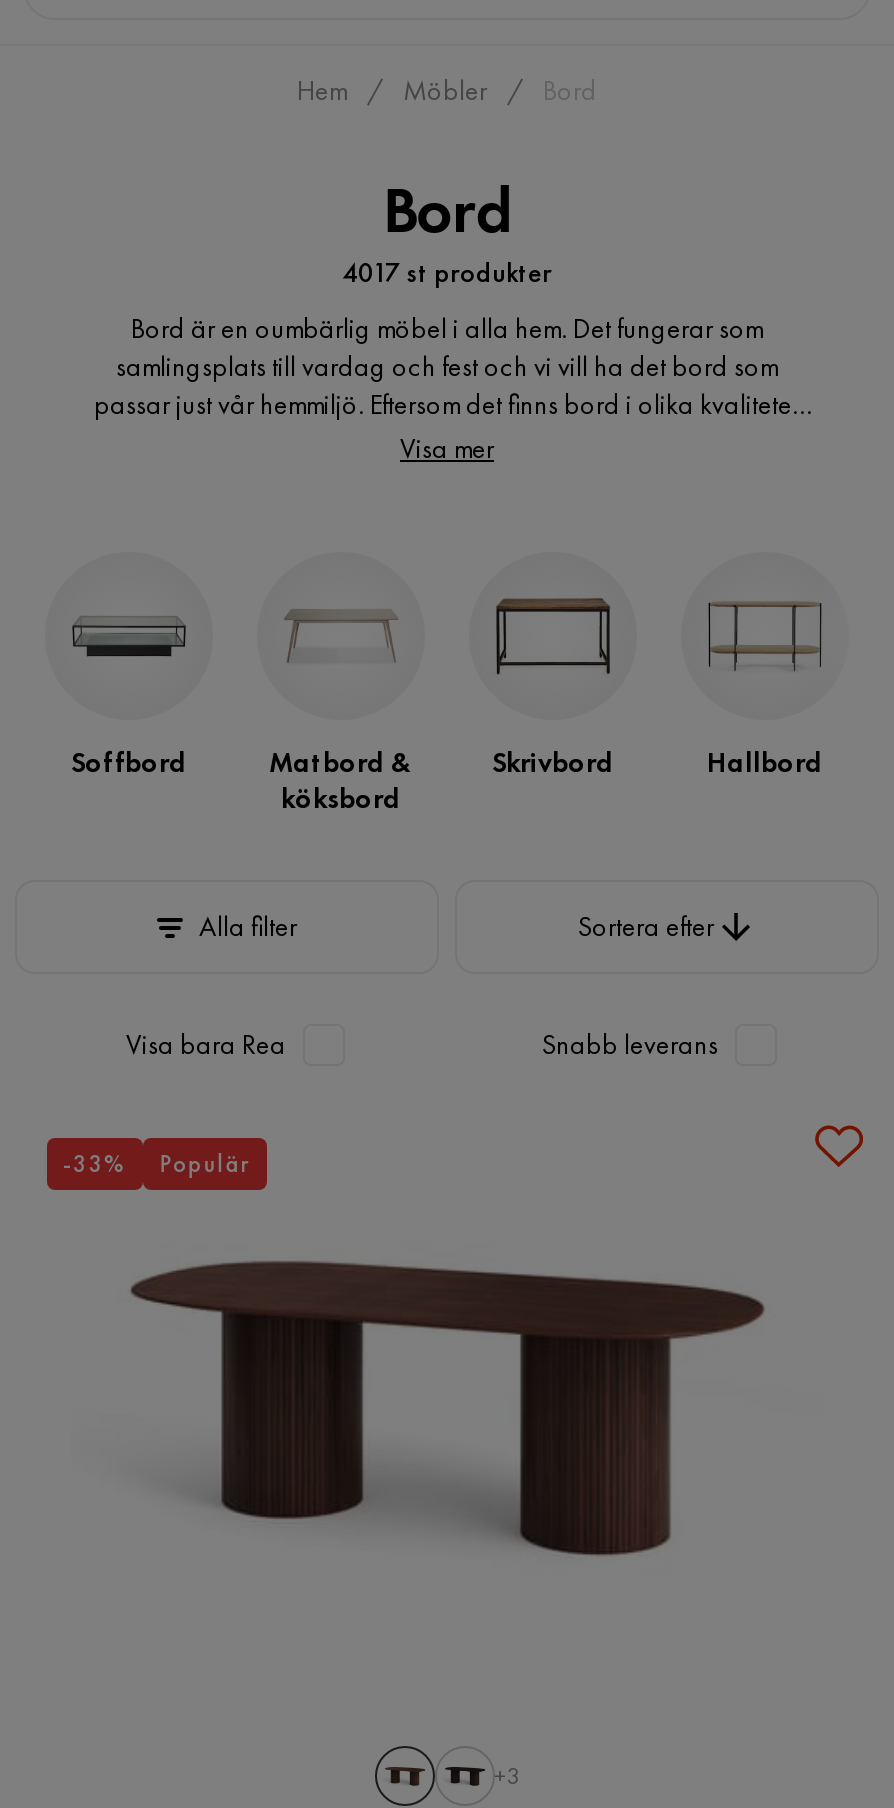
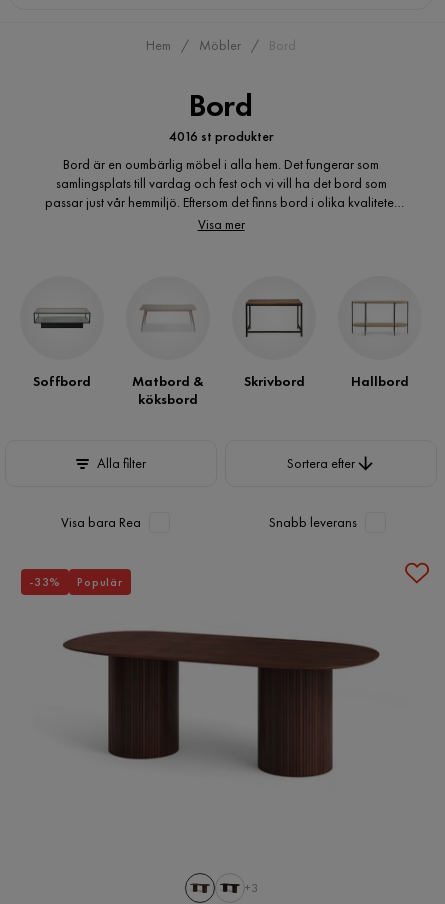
[342,254,552,290] 4017 st produkter -> [168,127,273,145] 4016 st produkter

